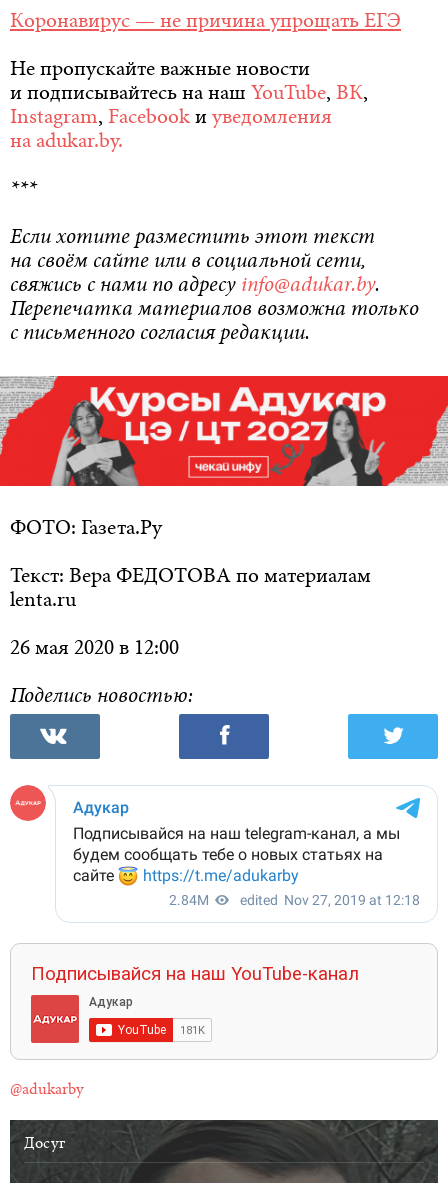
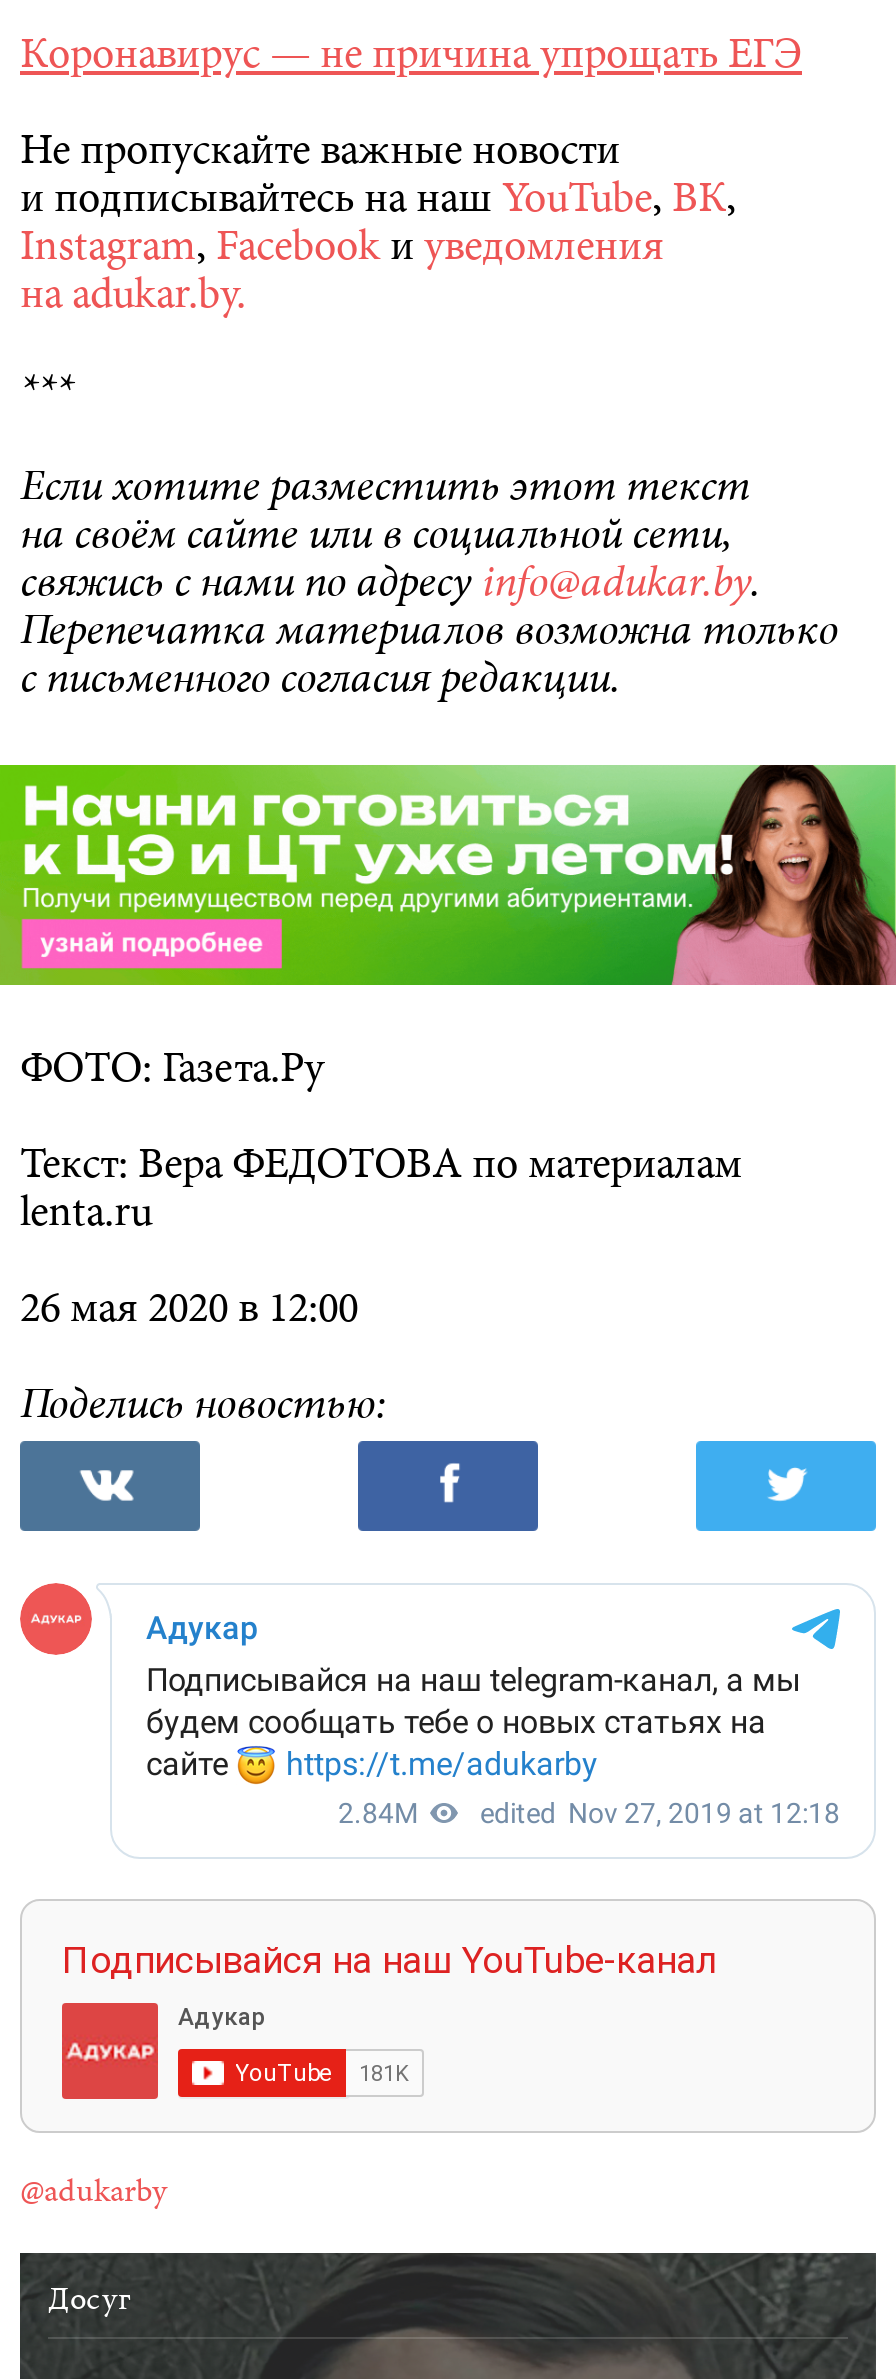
[3,375,445,487] [image] -> [6,763,890,987] [image]

